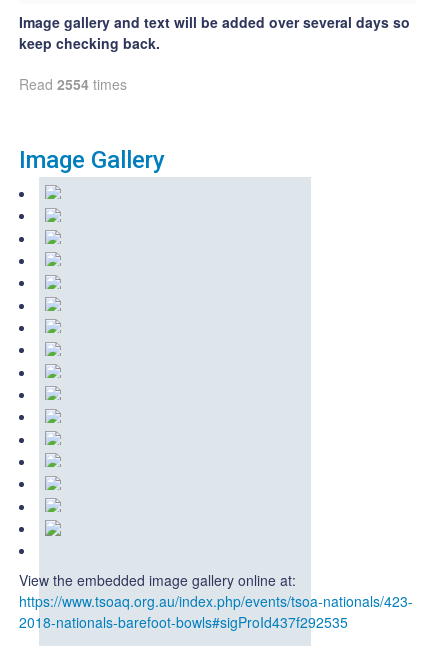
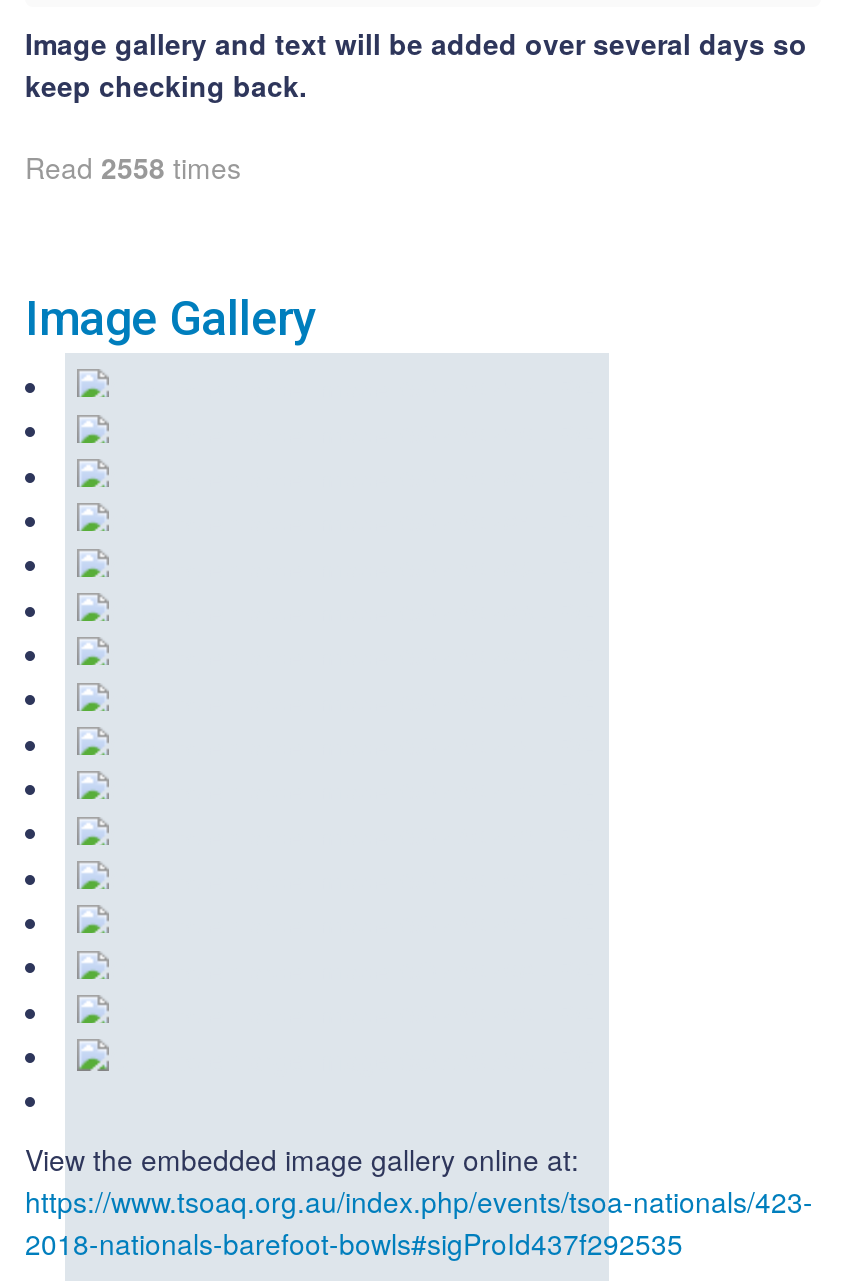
[19,74,127,94] Read 2554 times -> [25,147,241,187] Read 2558 times

